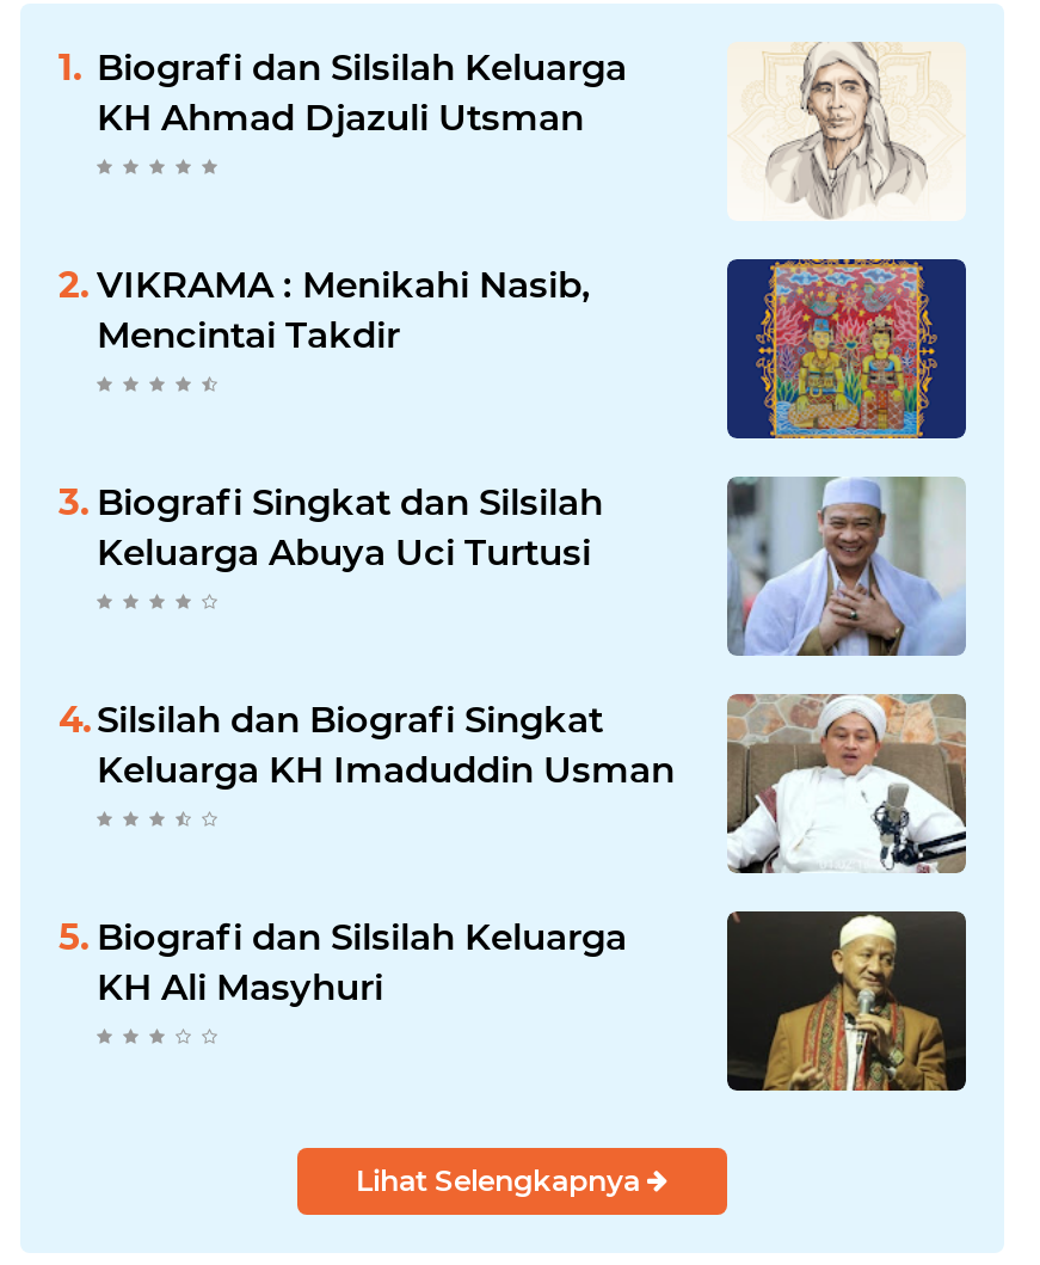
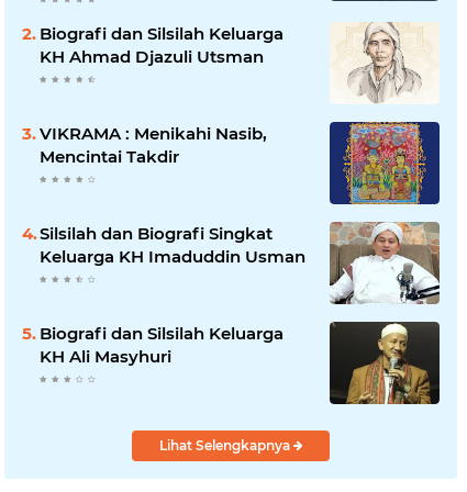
[97,479,603,574] Biografi Singkat dan Silsilah | Keluarga Abuya Uci Turtusi -> none
[727,477,966,658] [image] -> none

